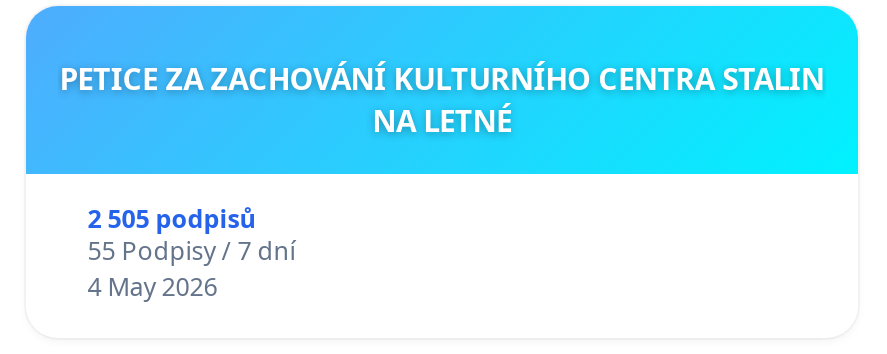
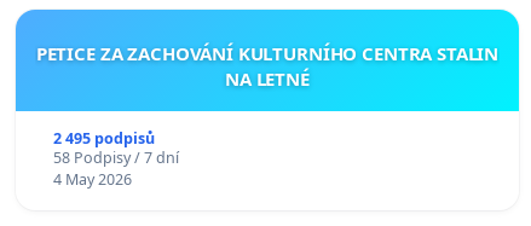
[88,202,256,236] 2 505 podpisů -> [53,128,155,149] 2 495 podpisů
[88,234,296,268] 55 Podpisy / 7 dní -> [53,148,179,168] 58 Podpisy / 7 dní

